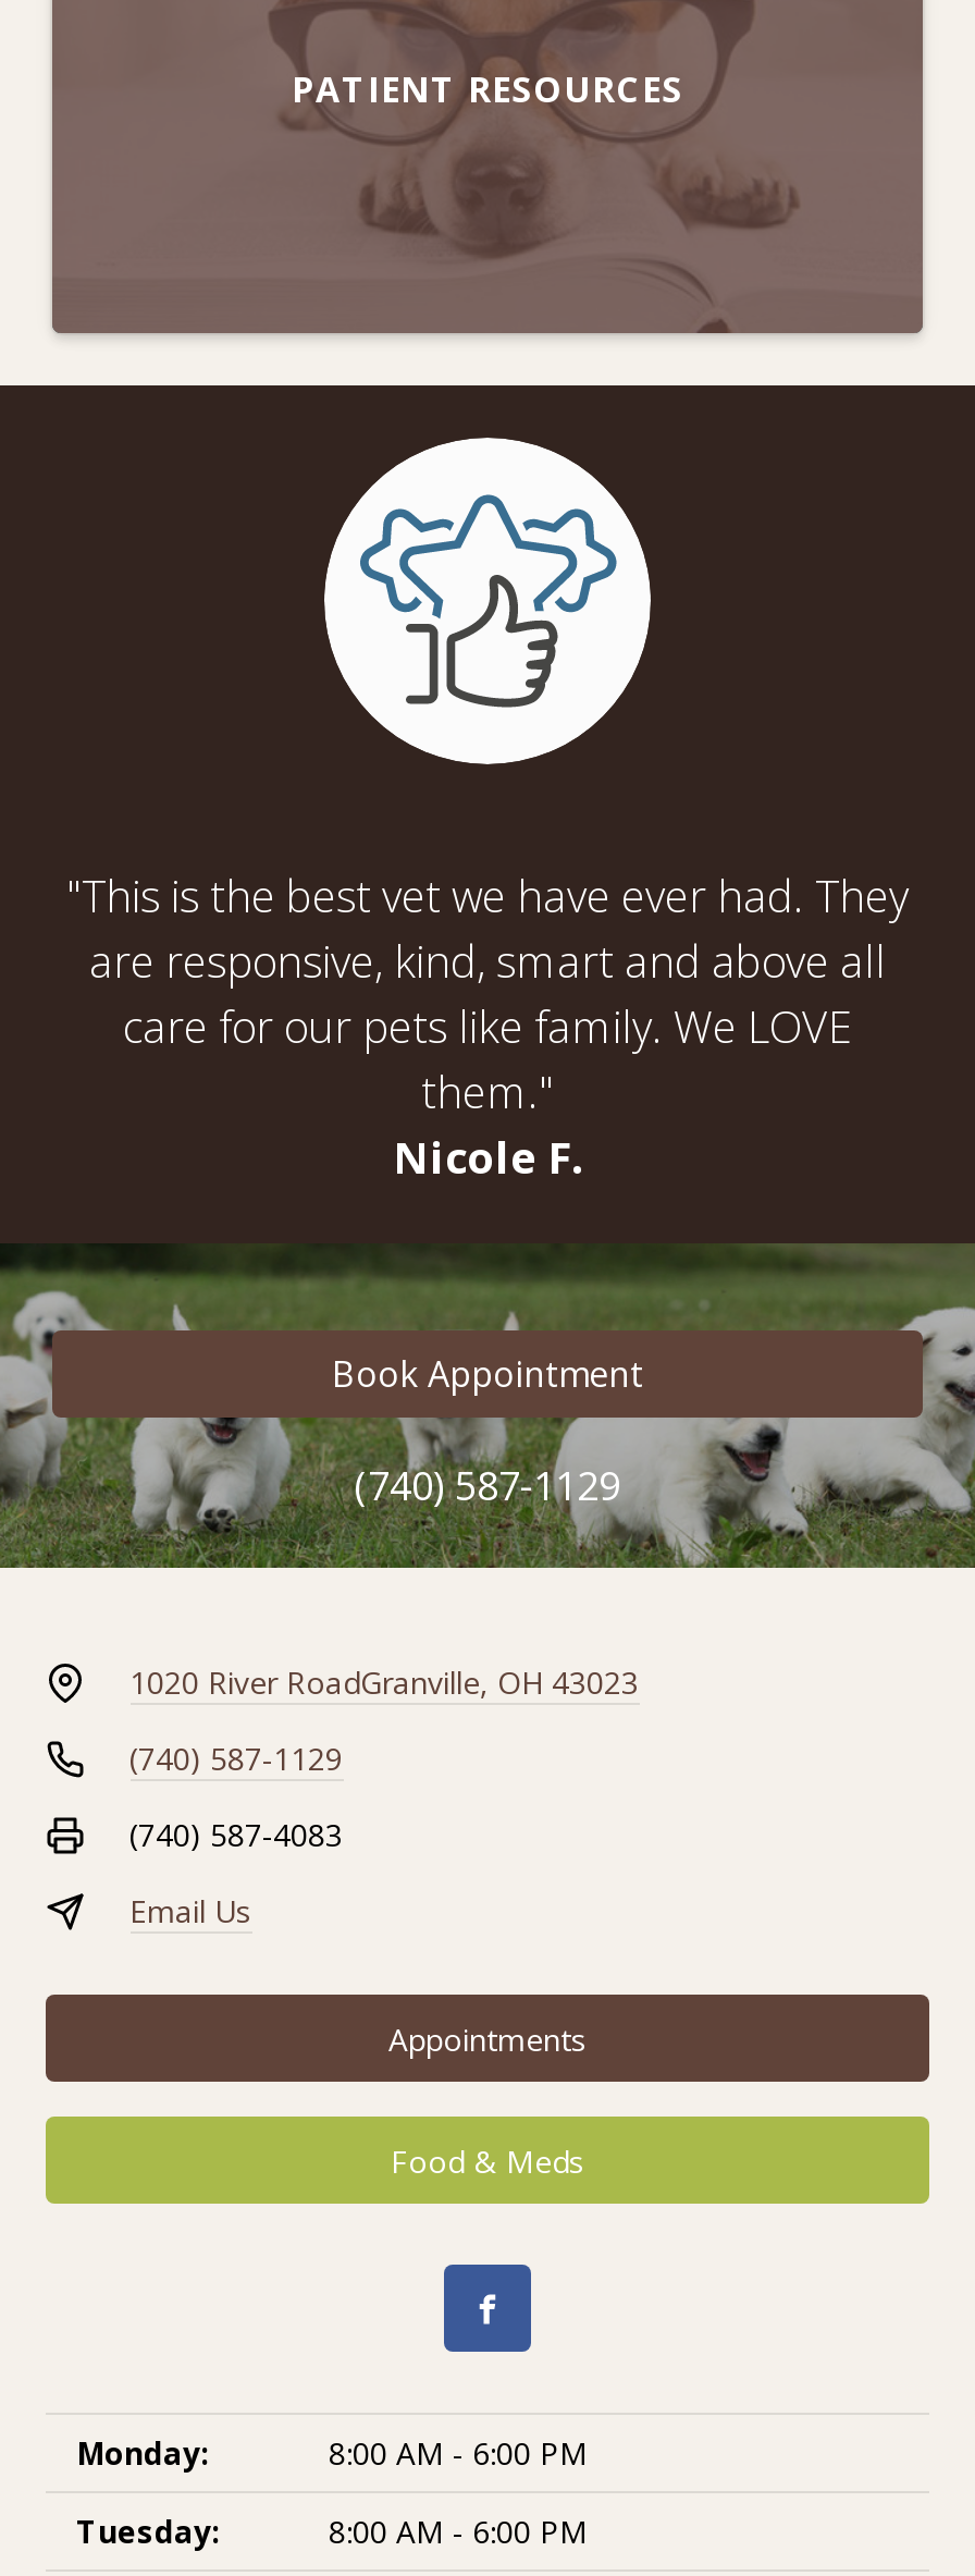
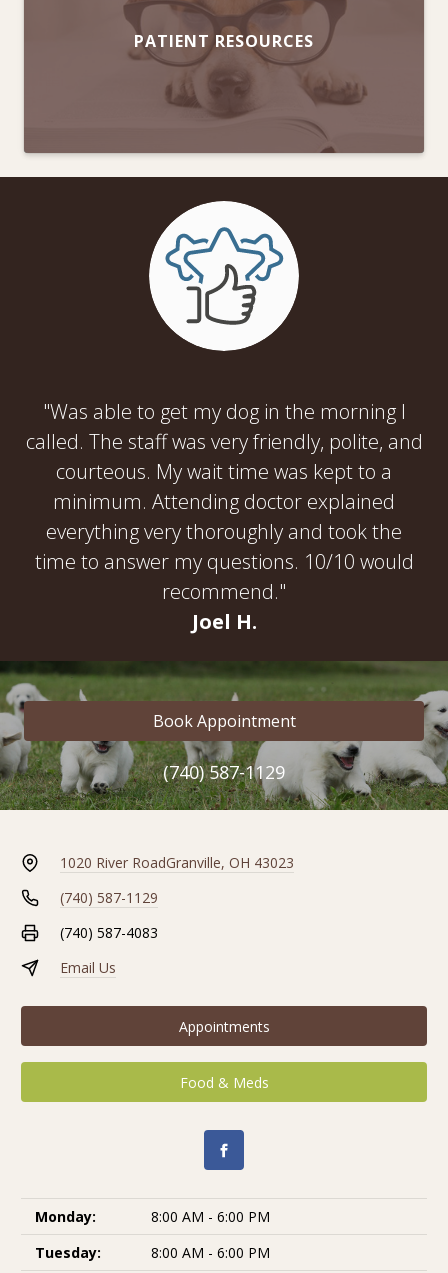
[66,868,909,1188] "This is the best vet we have ever had. They | are responsive, kind, smart and above all | care for our pets like family. We LOVE | them." | Nicole F. -> [25,398,422,635] "Was able to get my dog in the morning I | called. The staff was very friendly, polite, and | courteous. My wait time was kept to a | minimum. Attending doctor explained | everything very thoroughly and took the | time to answer my questions. 10/10 would | recommend." | Joel H.

